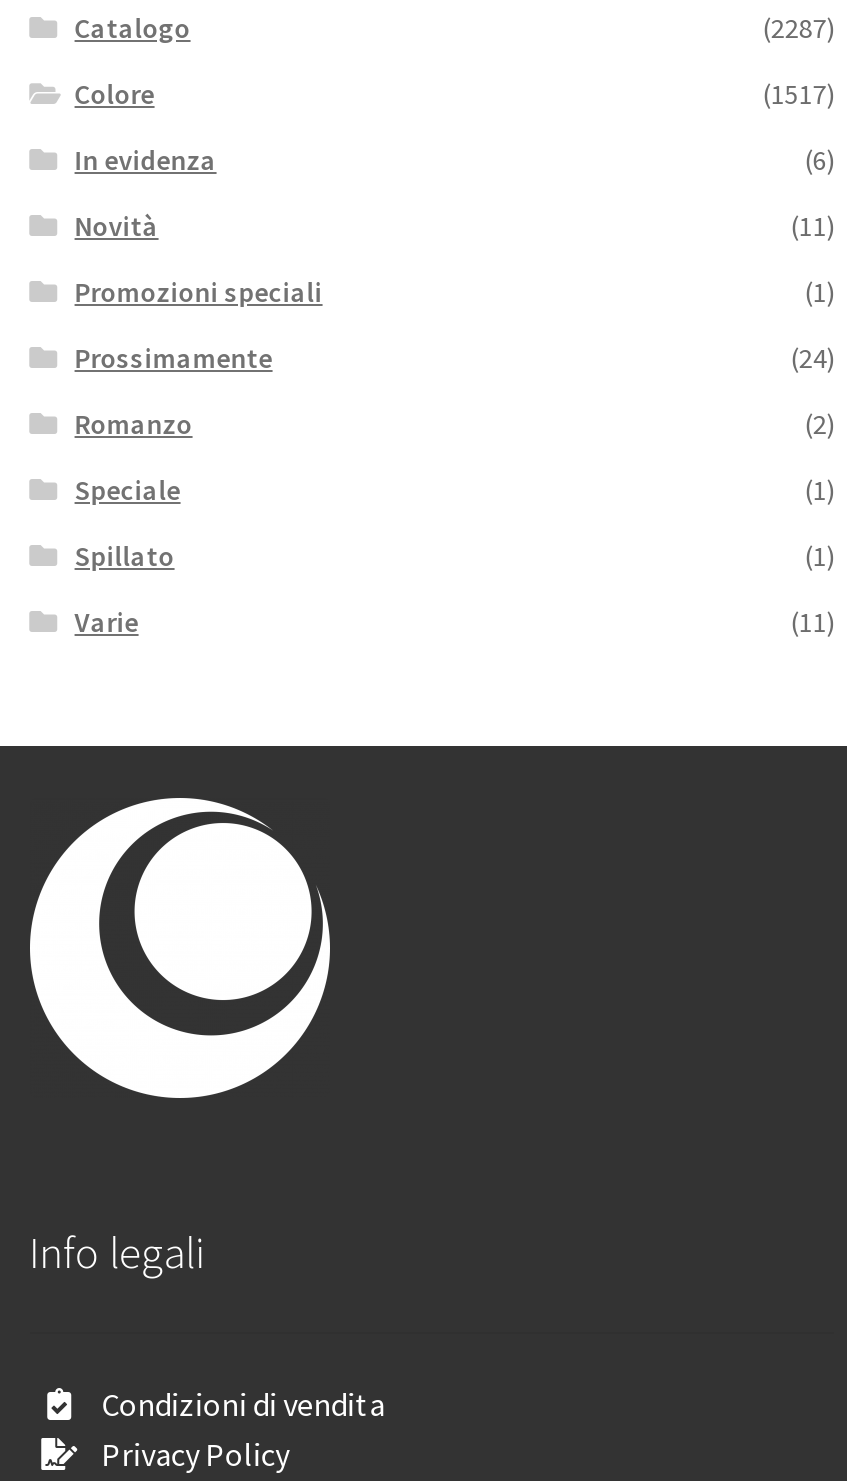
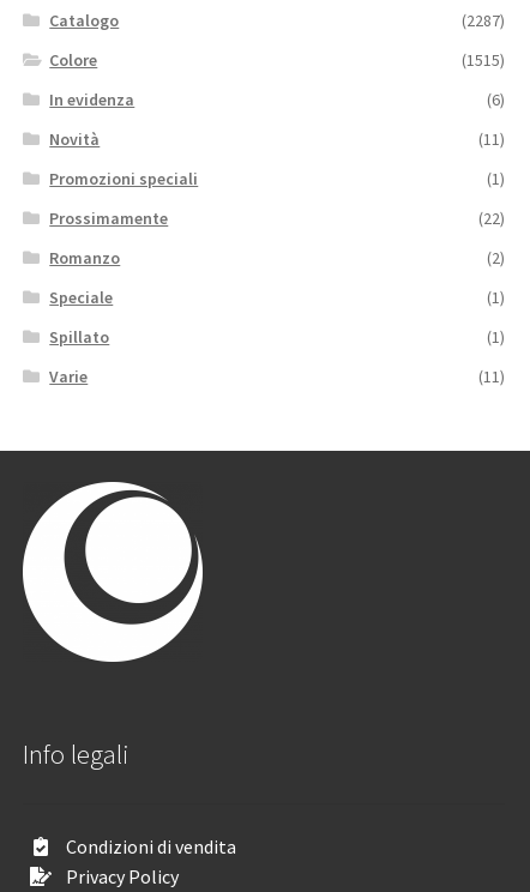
[763,75,835,111] (1517) -> [462,49,505,71] (1515)
[791,339,835,375] (24) -> [479,208,505,229] (22)

